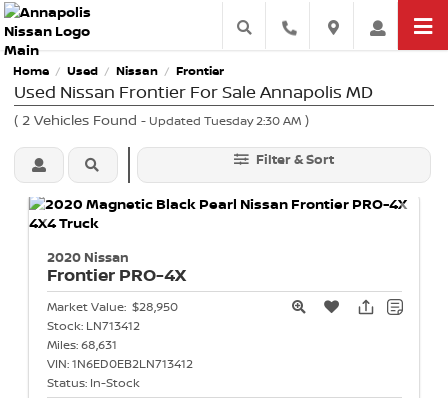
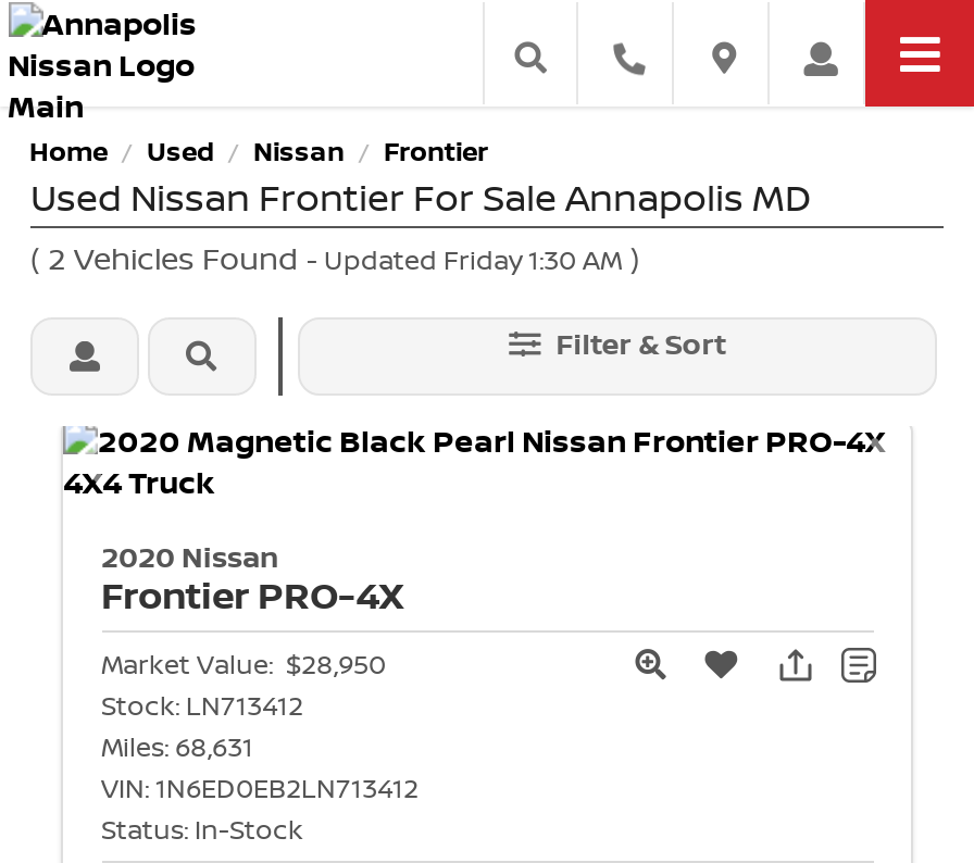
[14,110,309,129] (2 Vehicles Found - Updated Tuesday 2:30 AM) -> [30,237,639,279] (2 Vehicles Found - Updated Friday 1:30 AM)

